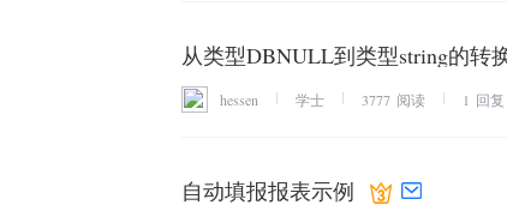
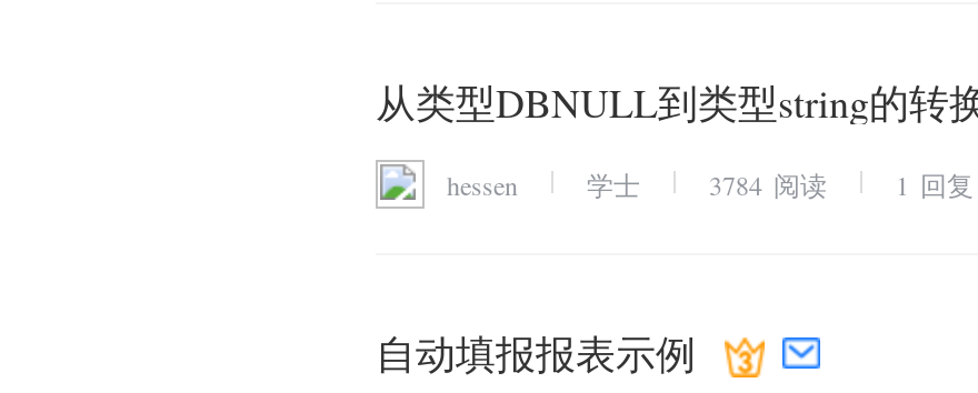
[220,90,505,109] hessen 学士 3777 阅读 1 回复 -> [447,167,974,202] hessen 学士 3784 阅读 1 回复

